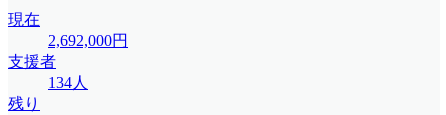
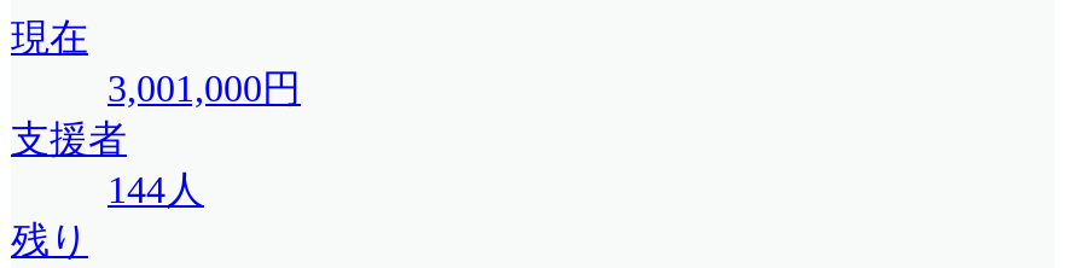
[48,32,128,49] 2,692,000円 -> [108,67,301,108] 3,001,000円
[48,74,88,91] 134人 -> [108,169,204,210] 144人

